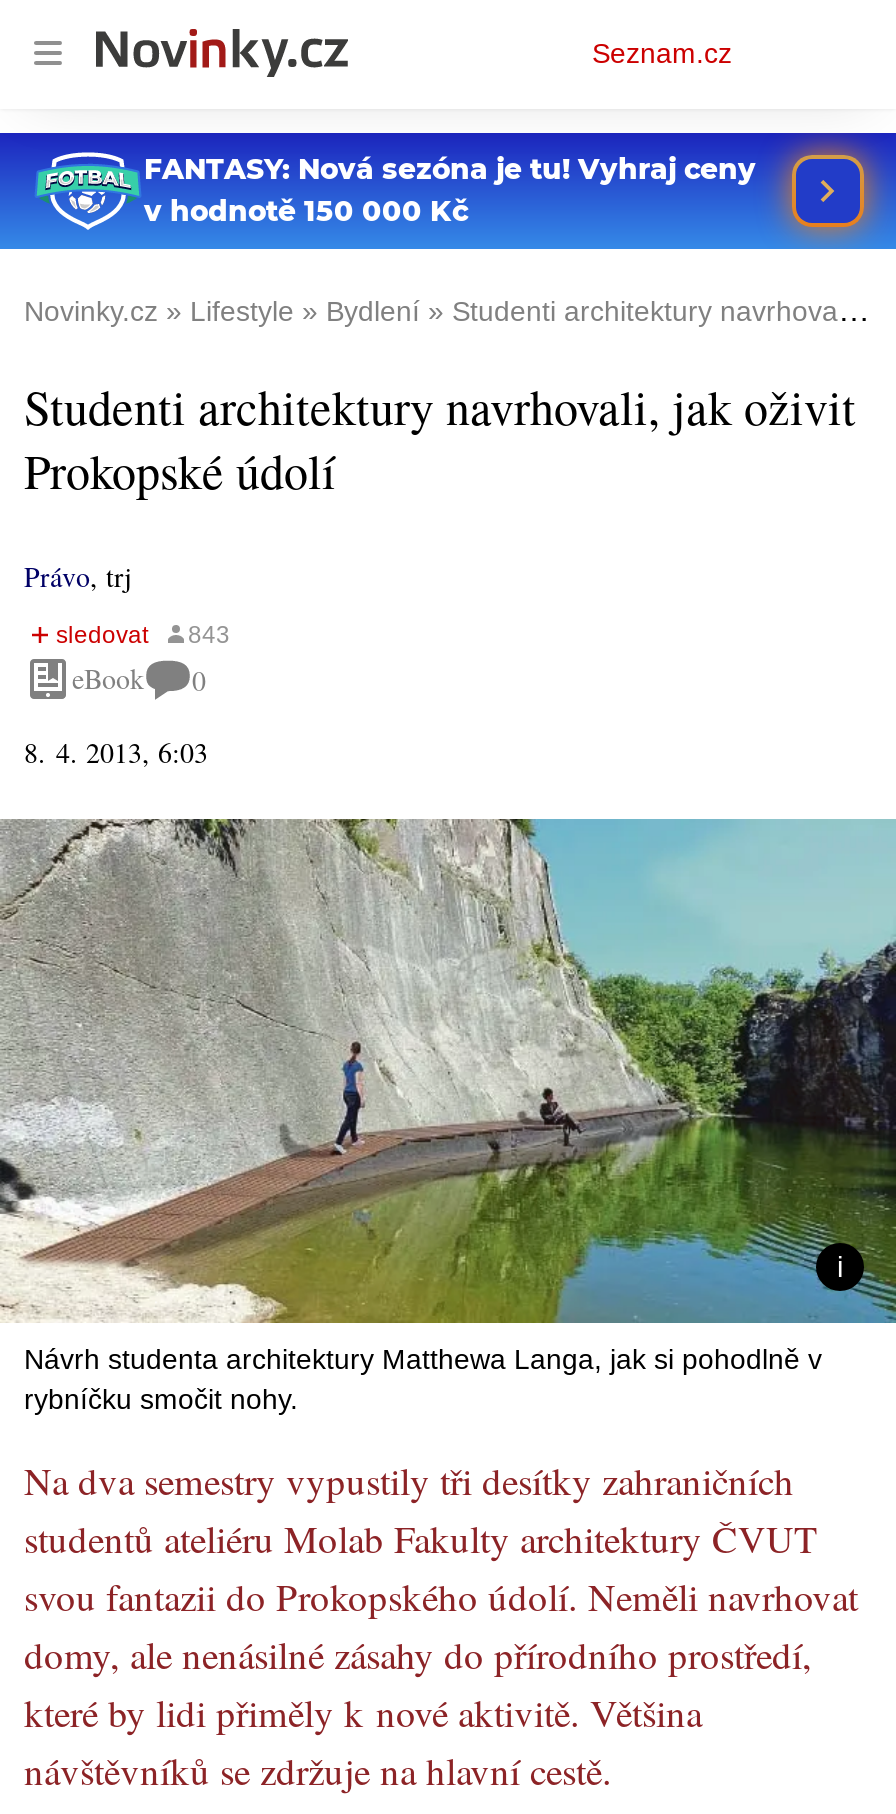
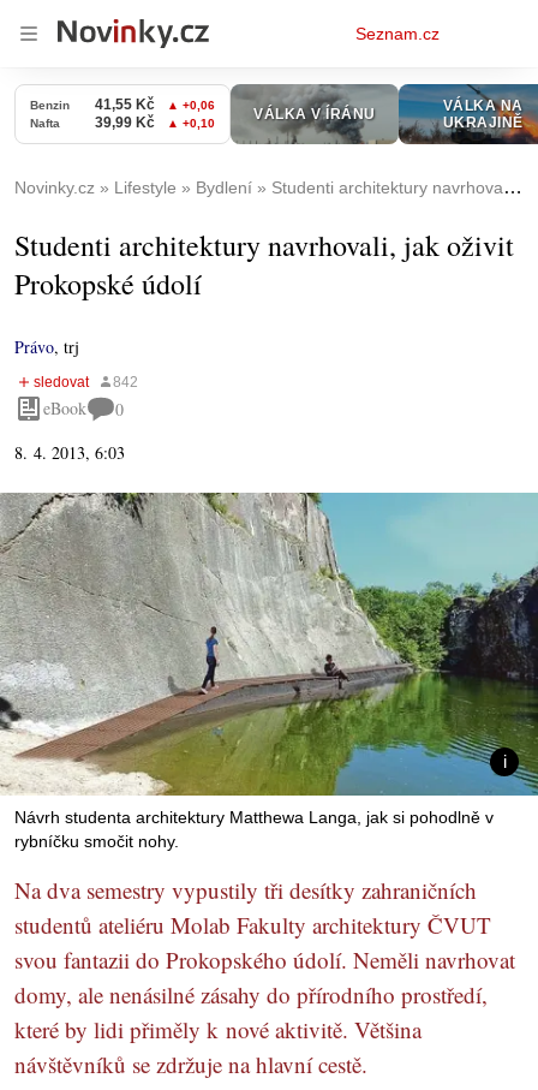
[6,131,890,251] [image] -> [4,82,534,150] [image]

